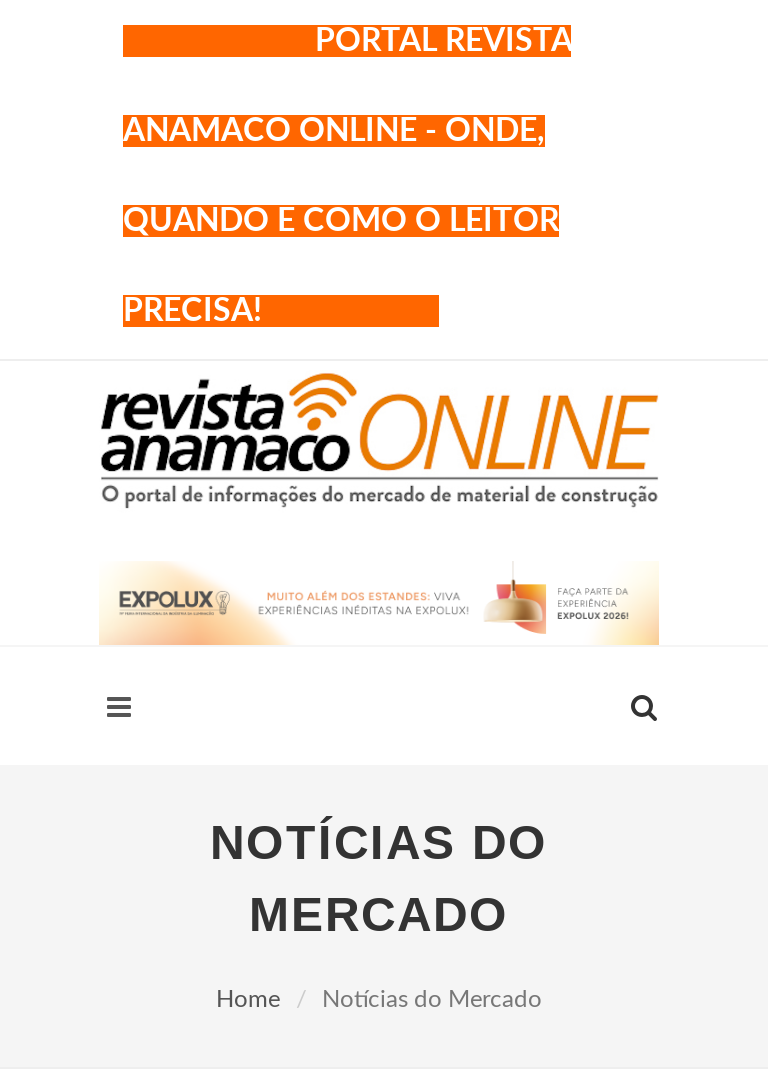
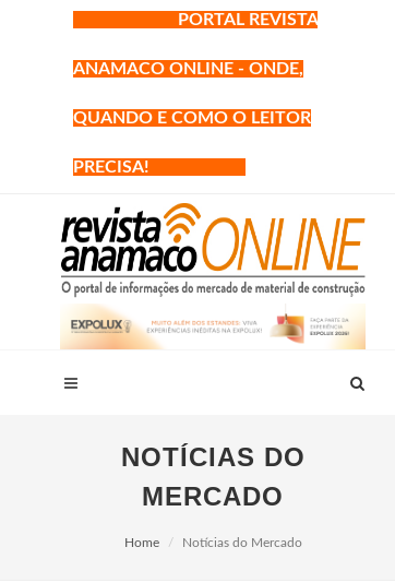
[99,371,659,545] [image] -> [60,201,366,297] [image]

